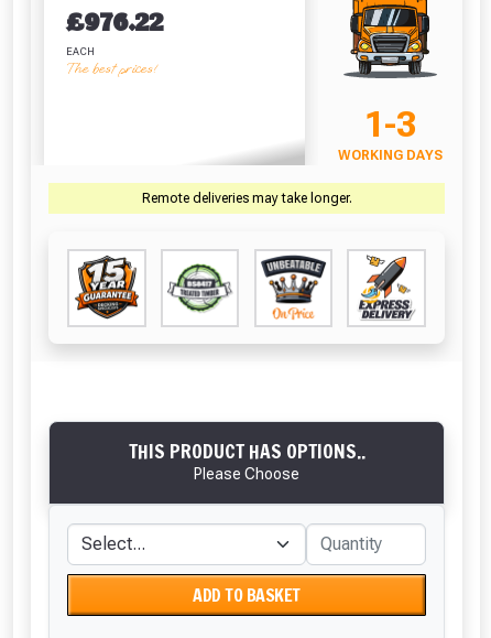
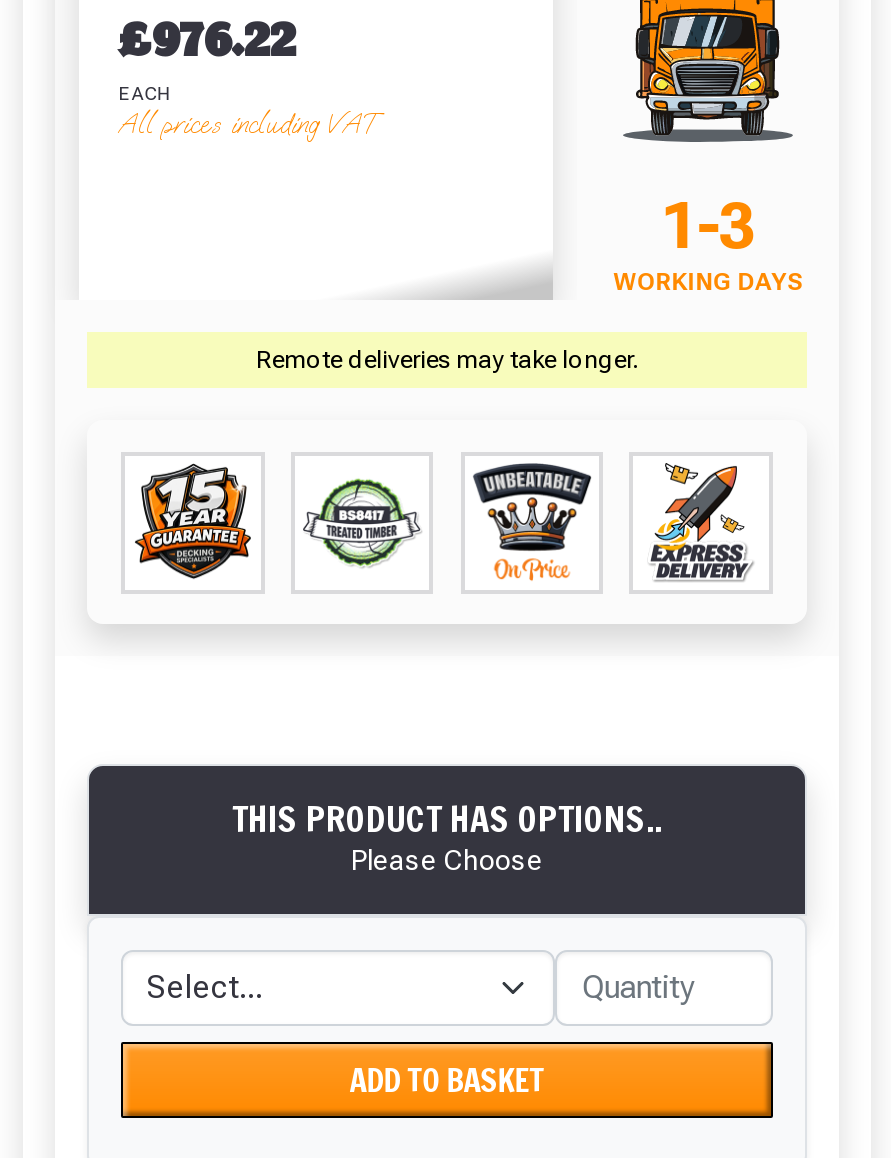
[66,58,156,78] The best prices! -> [119,106,375,142] All prices including VAT

